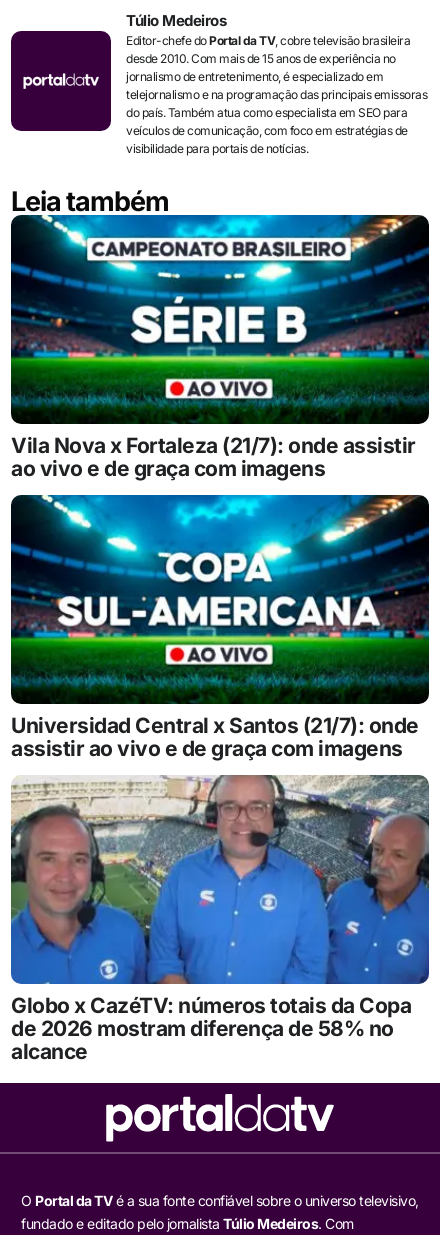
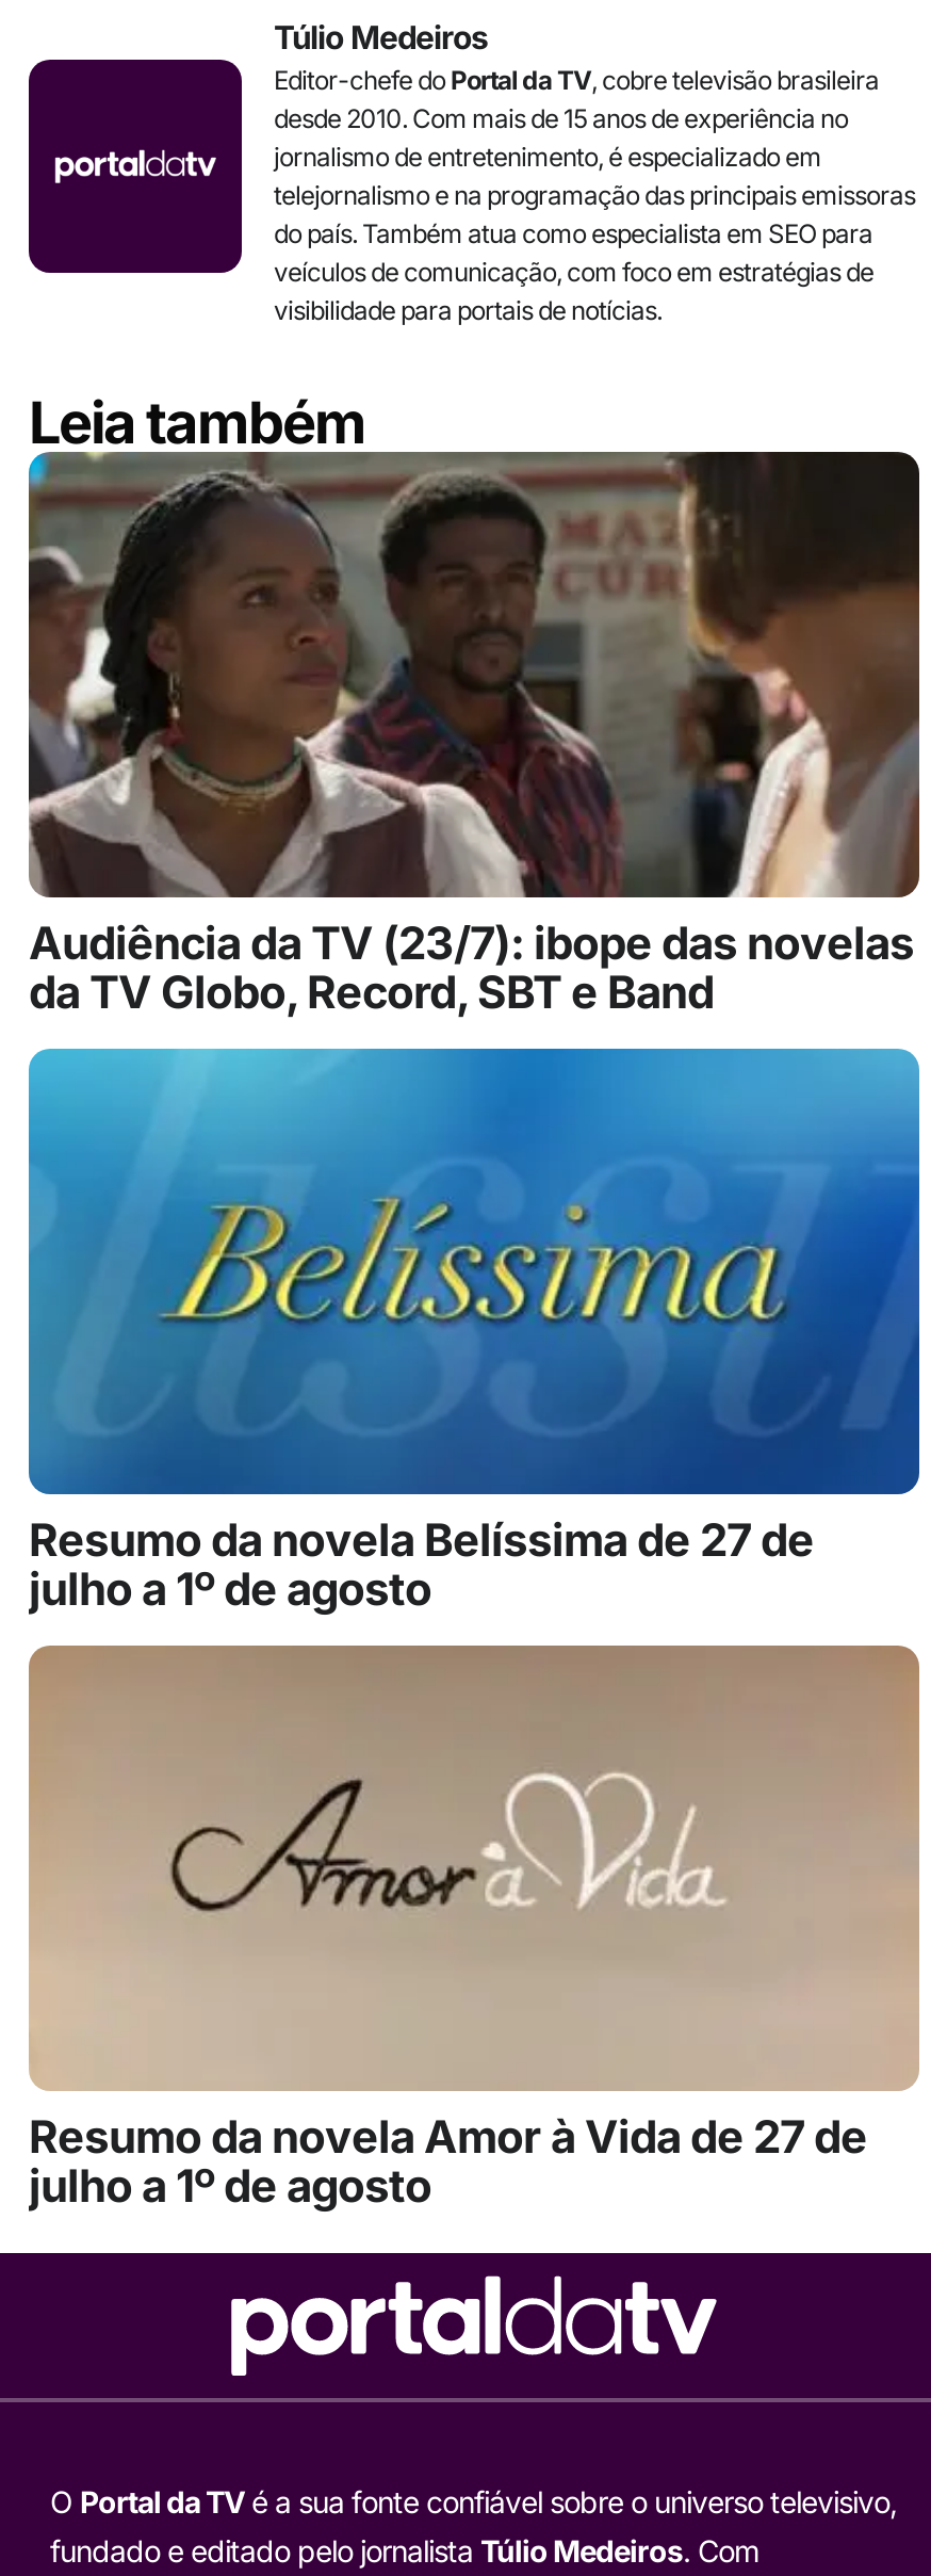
[11,214,429,481] [image] | Vila Nova x Fortaleza (21/7): onde assistir | ao vivo e de graça com imagens -> [27,449,919,1018] [image] | Audiência da TV (23/7): ibope das novelas | da TV Globo, Record, SBT e Band
[10,494,430,761] [image] | Universidad Central x Santos (21/7): onde | assistir ao vivo e de graça com imagens -> [27,1048,921,1615] [image] | Resumo da novela Belíssima de 27 de | julho a 1º de agosto
[10,774,430,1064] [image] | Globo x CazéTV: números totais da Copa | de 2026 mostram diferença de 58% no | alcance -> [29,1645,919,2212] [image] | Resumo da novela Amor à Vida de 27 de | julho a 1º de agosto

